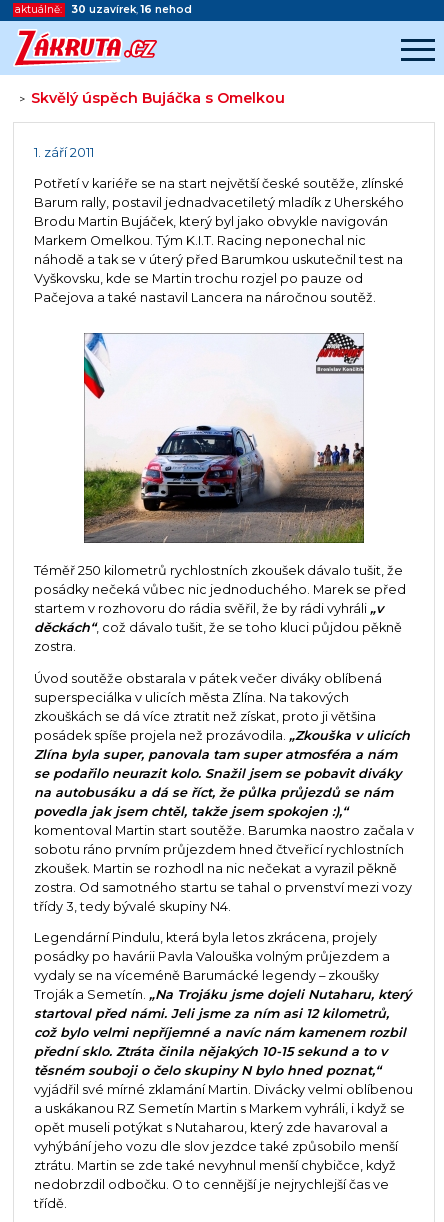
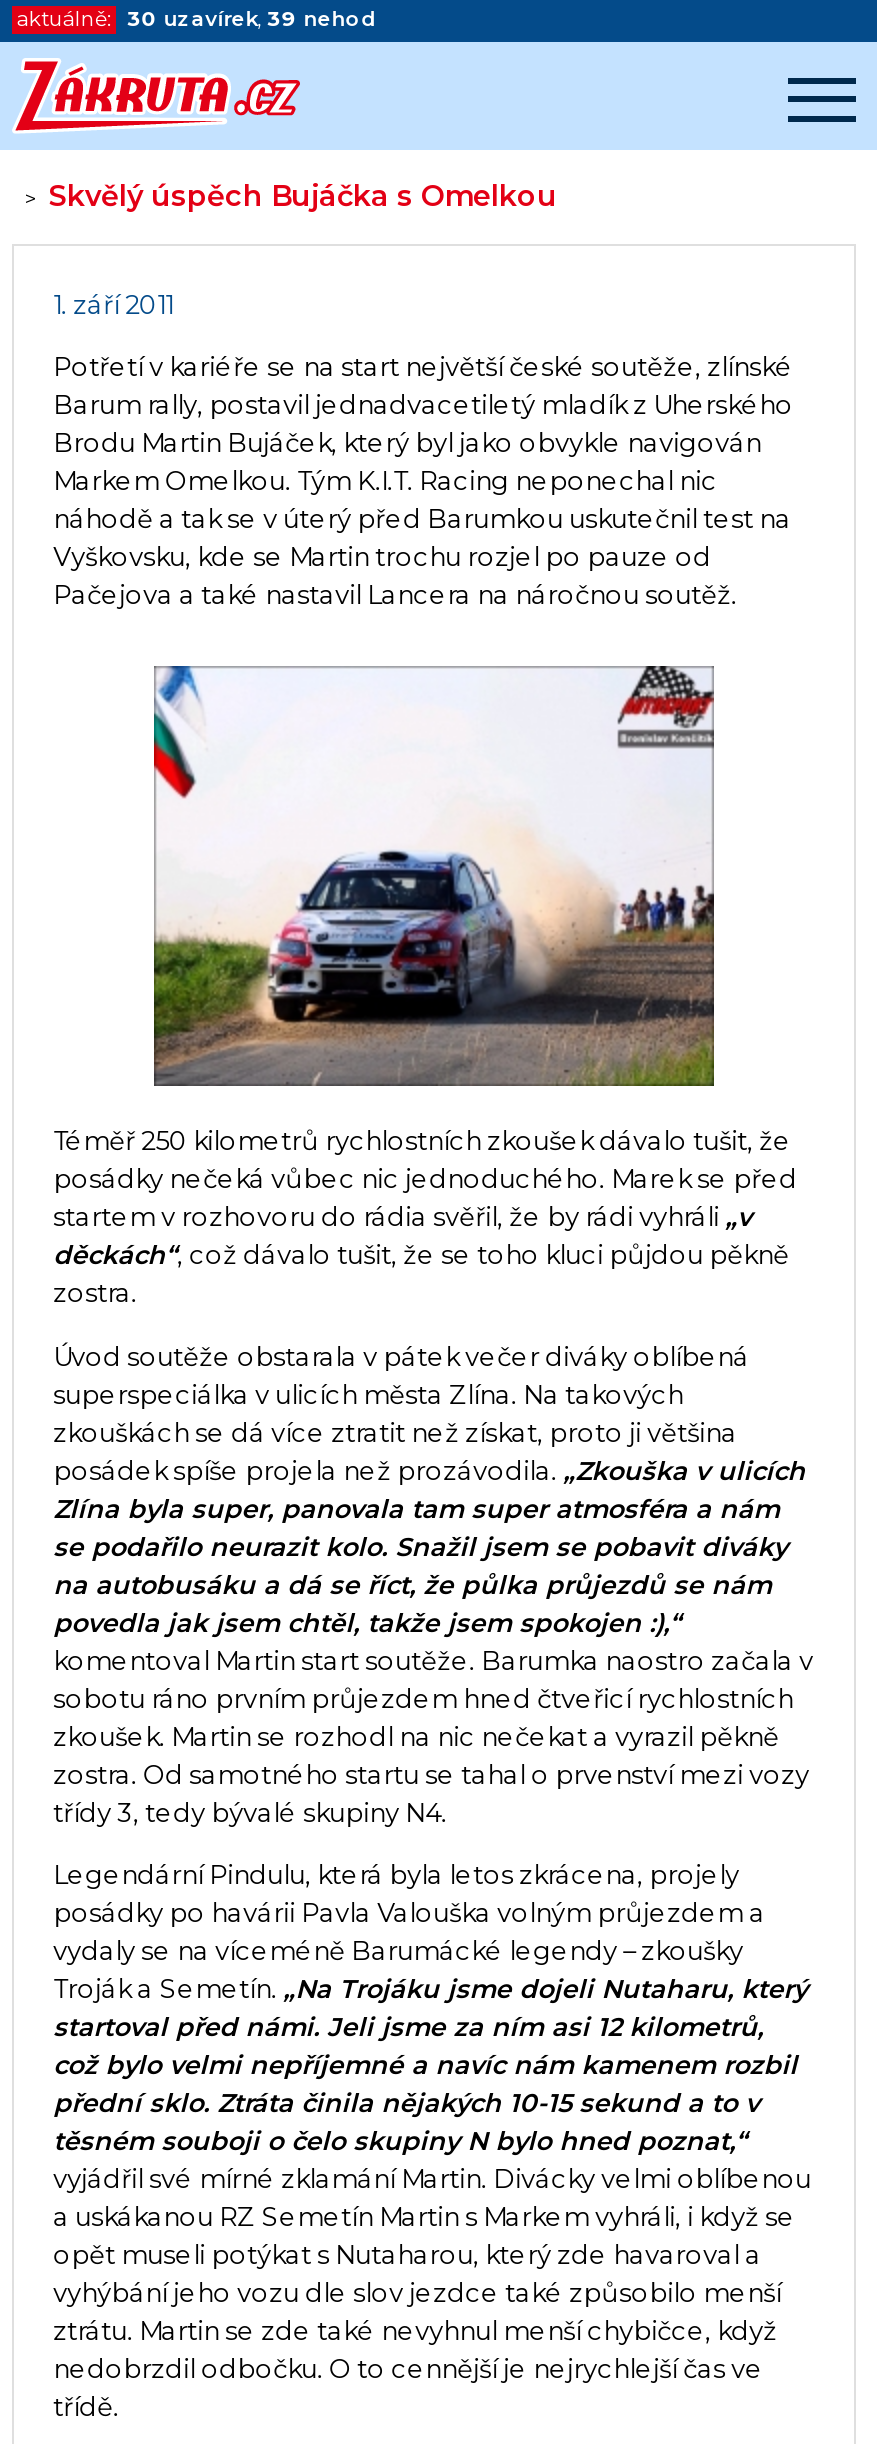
[71,3,192,16] 30 uzavírek, 16 nehod -> [127,6,377,32] 30 uzavírek, 39 nehod

